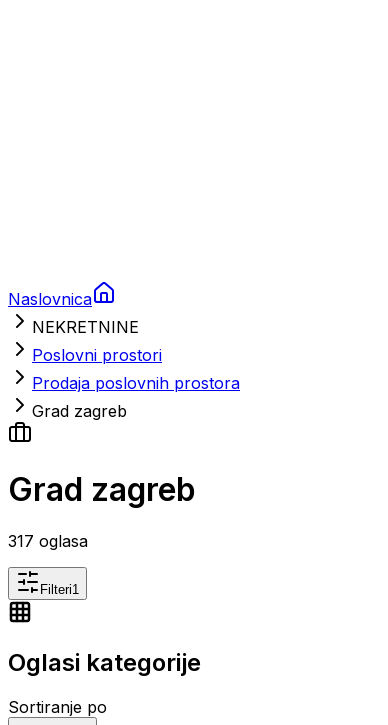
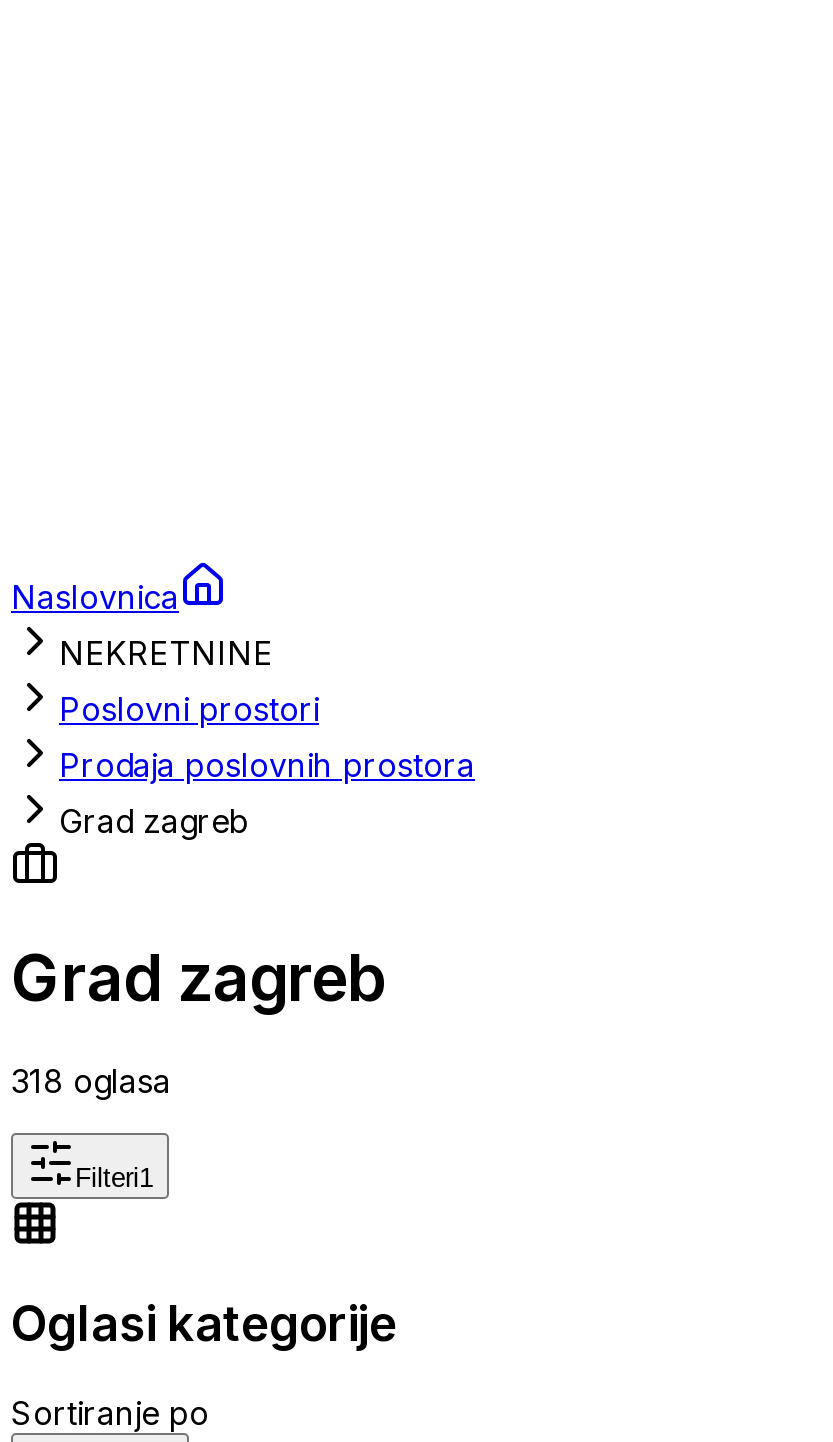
[8,531,88,551] 317 oglasa -> [11,1061,171,1101] 318 oglasa

